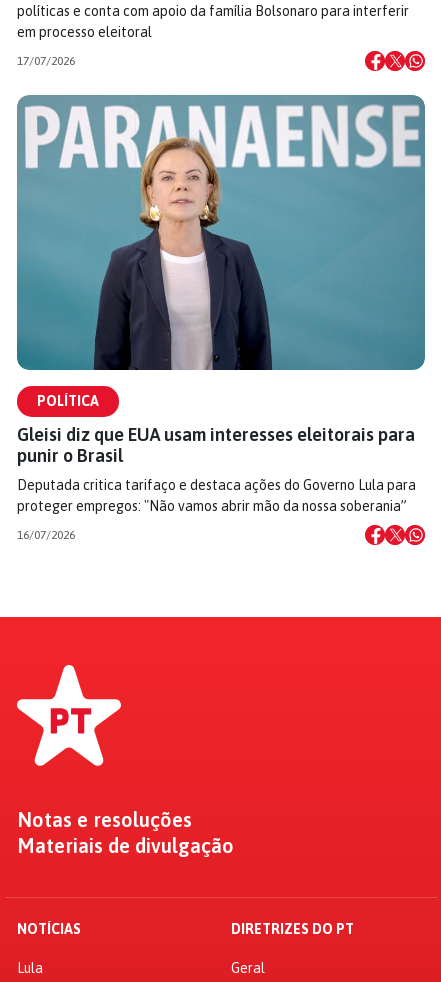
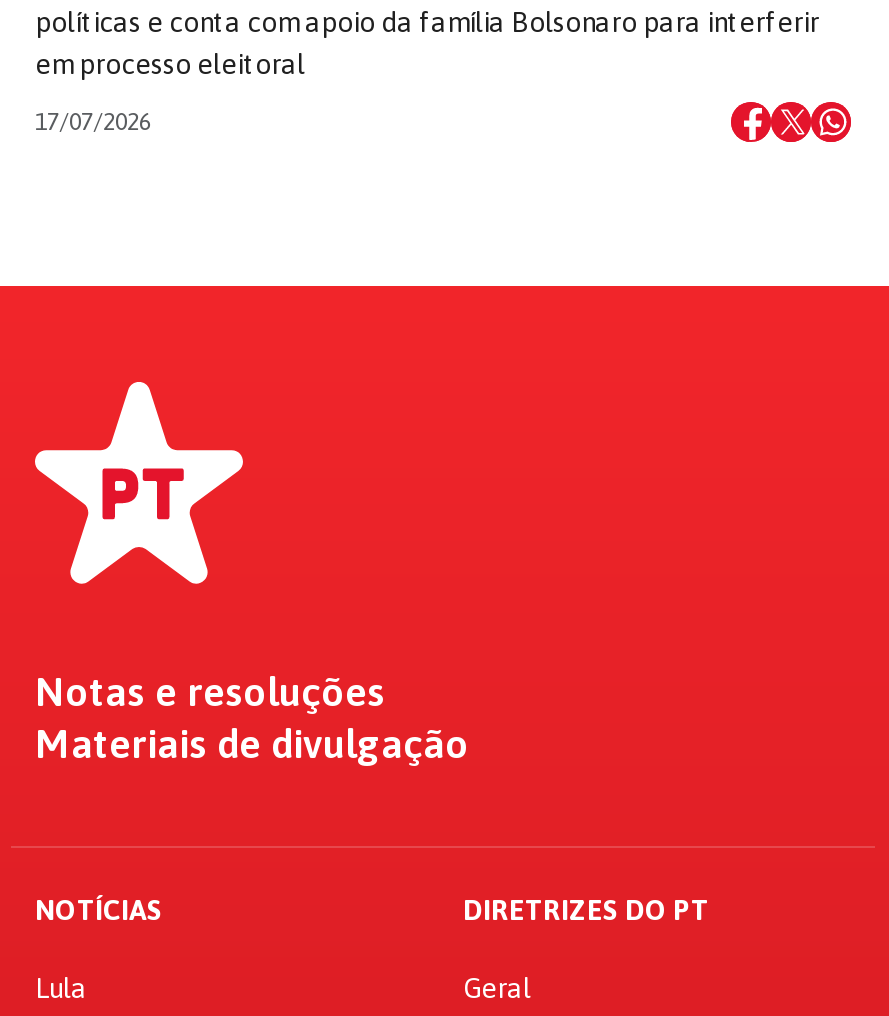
[16,94,426,542] [image] | POLÍTICA | Gleisi diz que EUA usam interesses eleitorais para | punir o Brasil | Deputada critica tarifaço e destaca ações do Governo Lula para | proteger empregos: "Não vamos abrir mão da nossa soberania” | 16/07/2026 -> none

